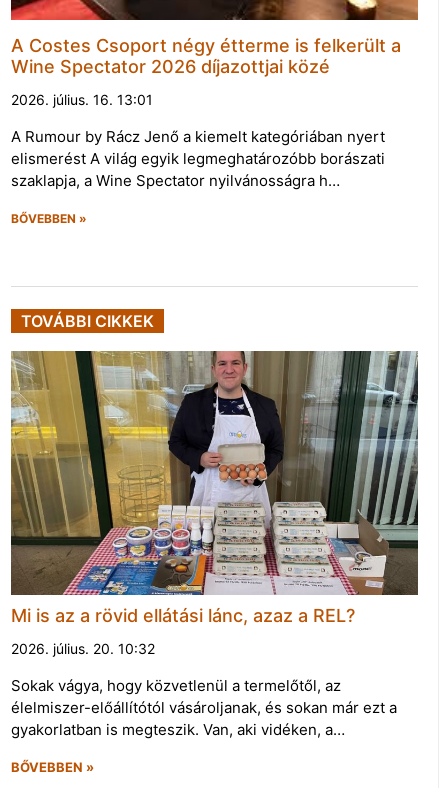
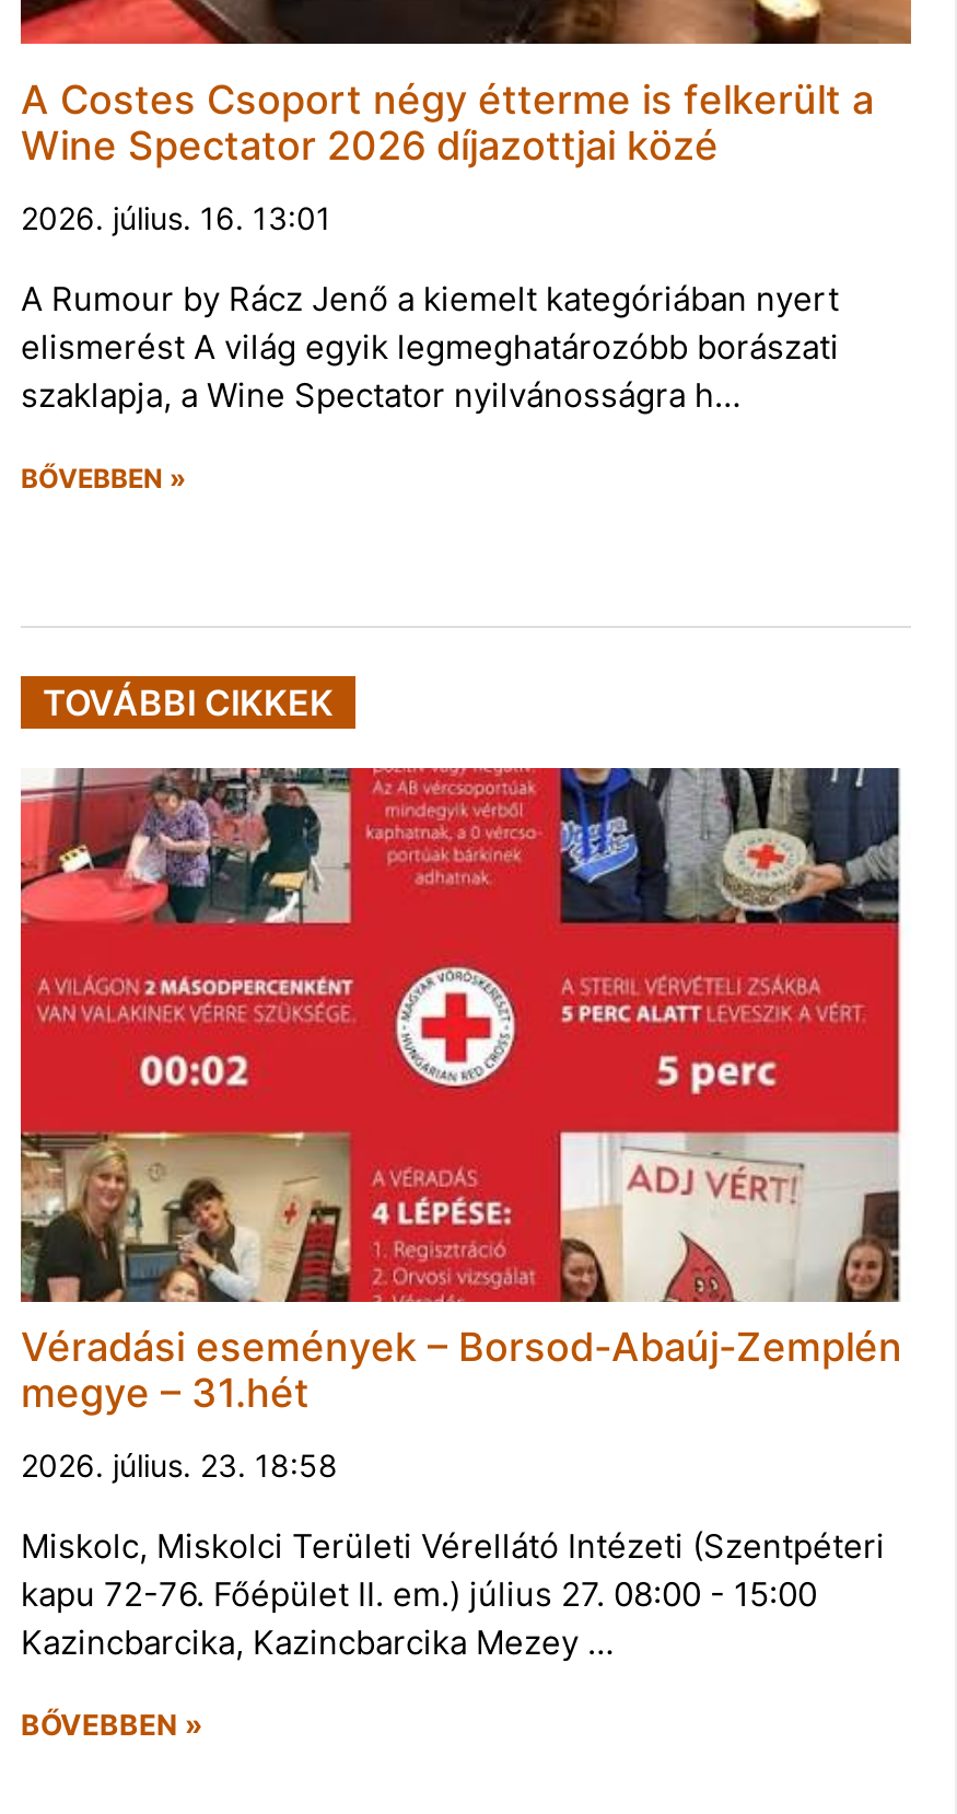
[10,350,419,626] [image] | Mi is az a rövid ellátási lánc, azaz a REL? -> [19,766,911,1416] [image] | Véradási események – Borsod-Abaúj-Zemplén | megye – 31.hét
[11,640,155,657] 2026. július. 20. 10:32 -> [21,1446,338,1483] 2026. július. 23. 18:58
[11,676,397,739] Sokak vágya, hogy közvetlenül a termelőtől, az | élelmiszer-előállítótól vásároljanak, és sokan már ezt a | gyakorlatban is megteszik. Van, aki vidéken, a… -> [21,1525,885,1663] Miskolc, Miskolci Területi Vérellátó Intézeti (Szentpéteri | kapu 72-76. Főépület II. em.) július 27. 08:00 - 15:00 | Kazincbarcika, Kazincbarcika Mezey …

